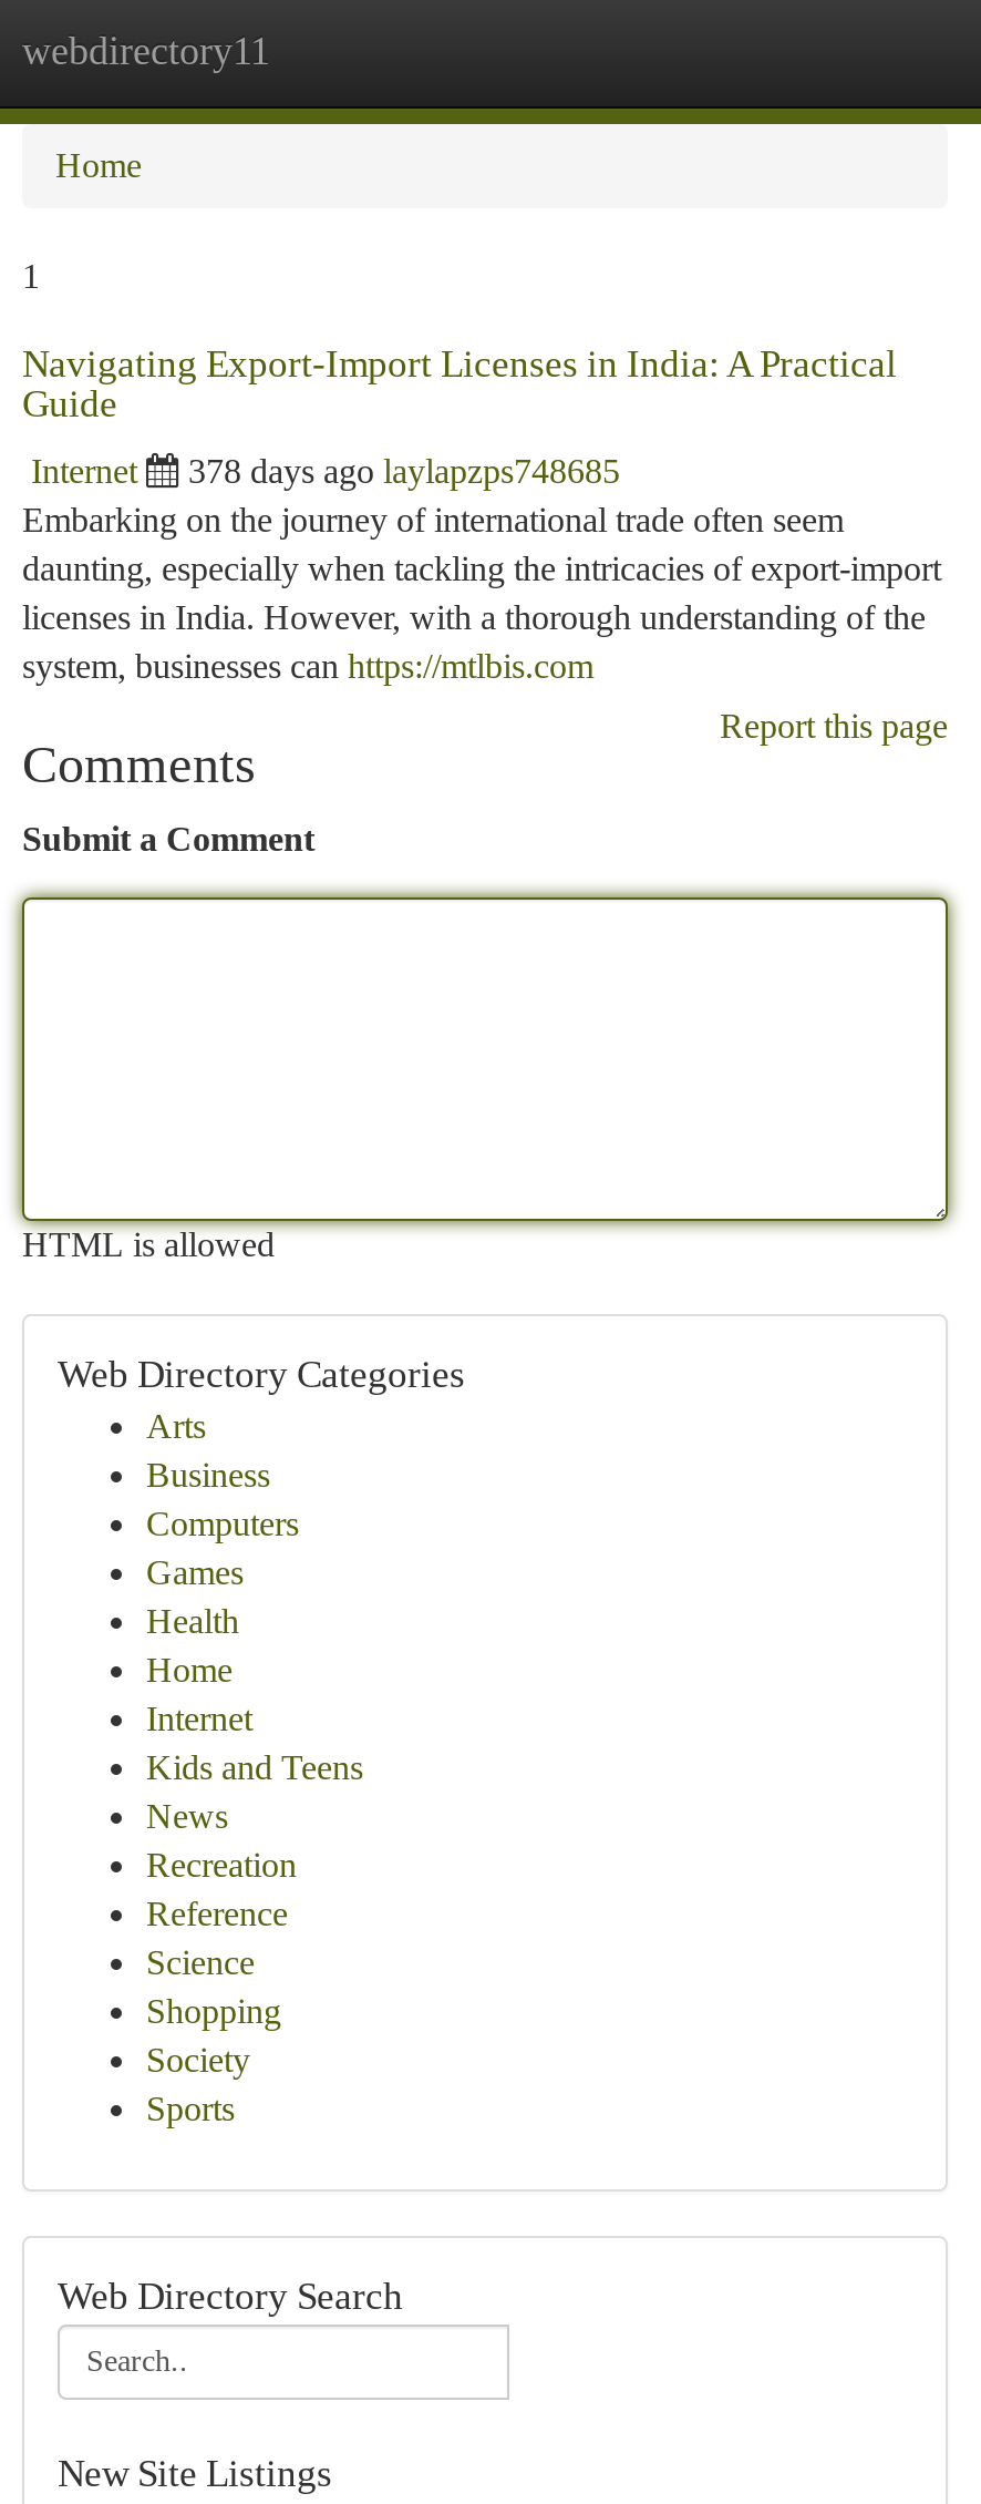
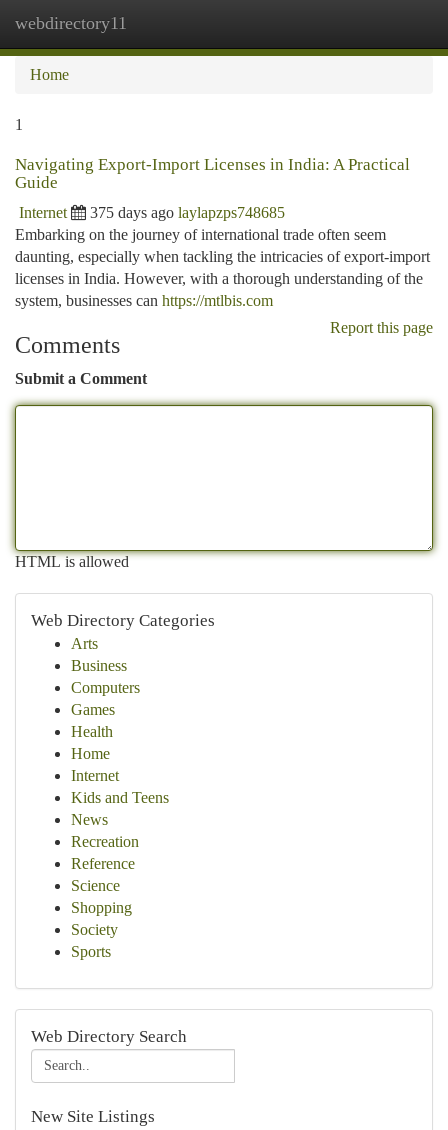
[188,452,620,490] 378 days ago laylapzps748685 -> [90,204,285,221] 375 days ago laylapzps748685

